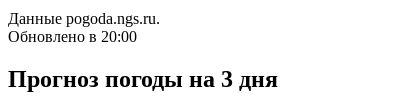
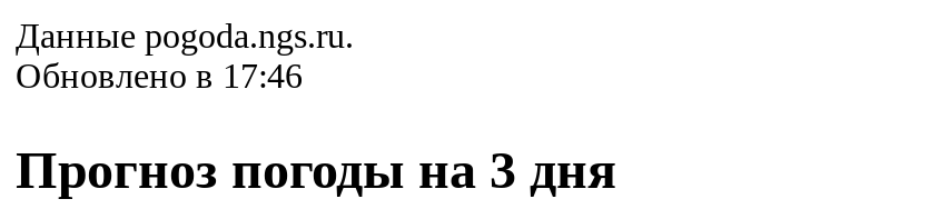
[8,28,137,45] Обновлено в 20:00 -> [16,56,303,94] Обновлено в 17:46

